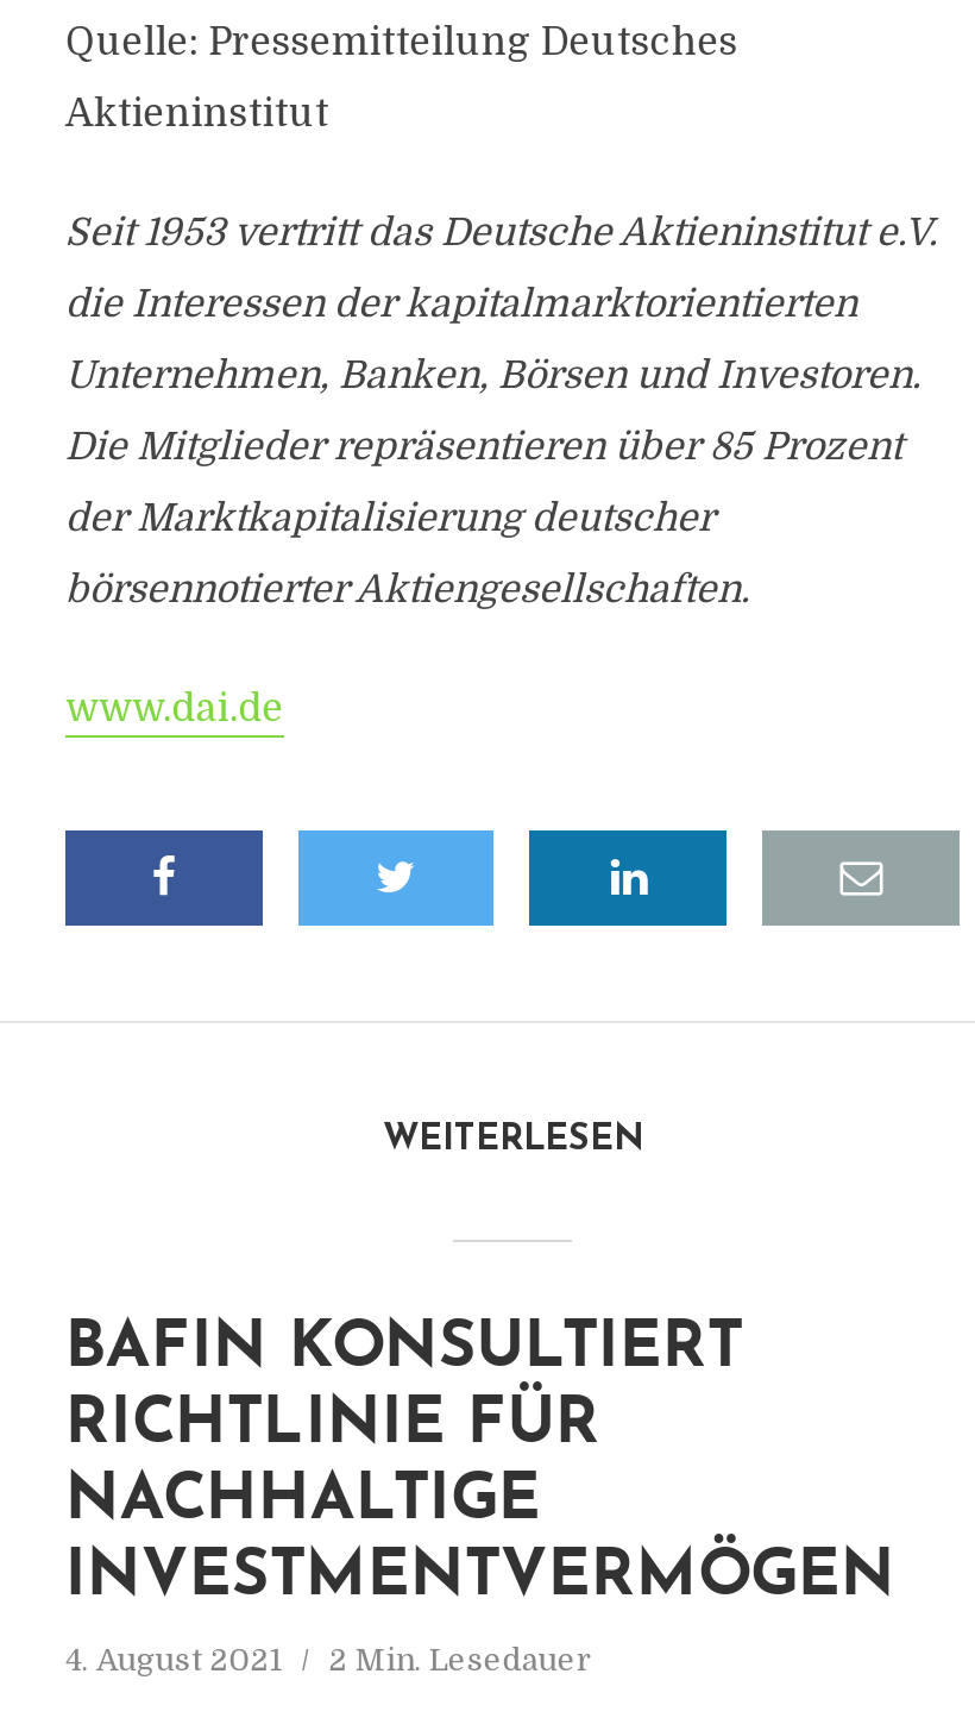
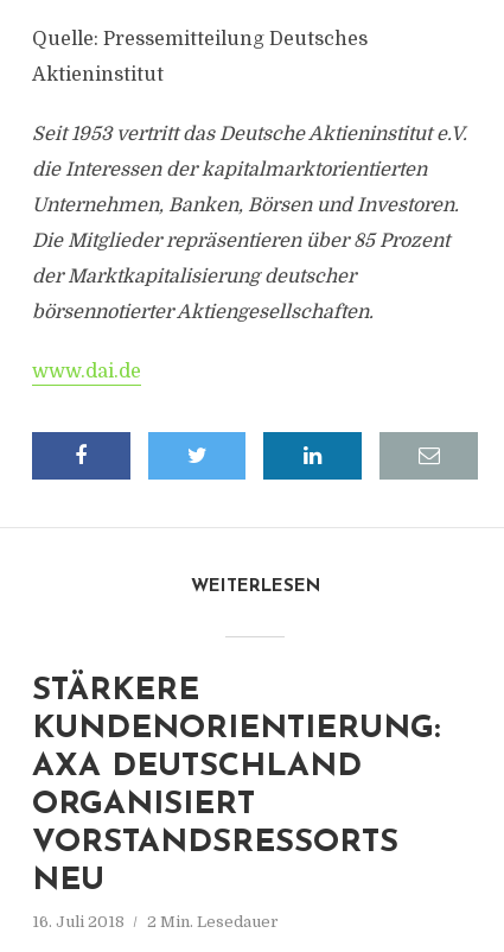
[65,1318,895,1611] BAFIN KONSULTIERT | RICHTLINIE FÜR | NACHHALTIGE | INVESTMENTVERMÖGEN -> [32,675,440,897] STÄRKERE | KUNDENORIENTIERUNG: | AXA DEUTSCHLAND | ORGANISIERT | VORSTANDSRESSORTS | NEU
[65,1642,593,1678] 4. August 2021 2 Min. Lesedauer -> [32,913,278,931] 16. Juli 2018 2 Min. Lesedauer

